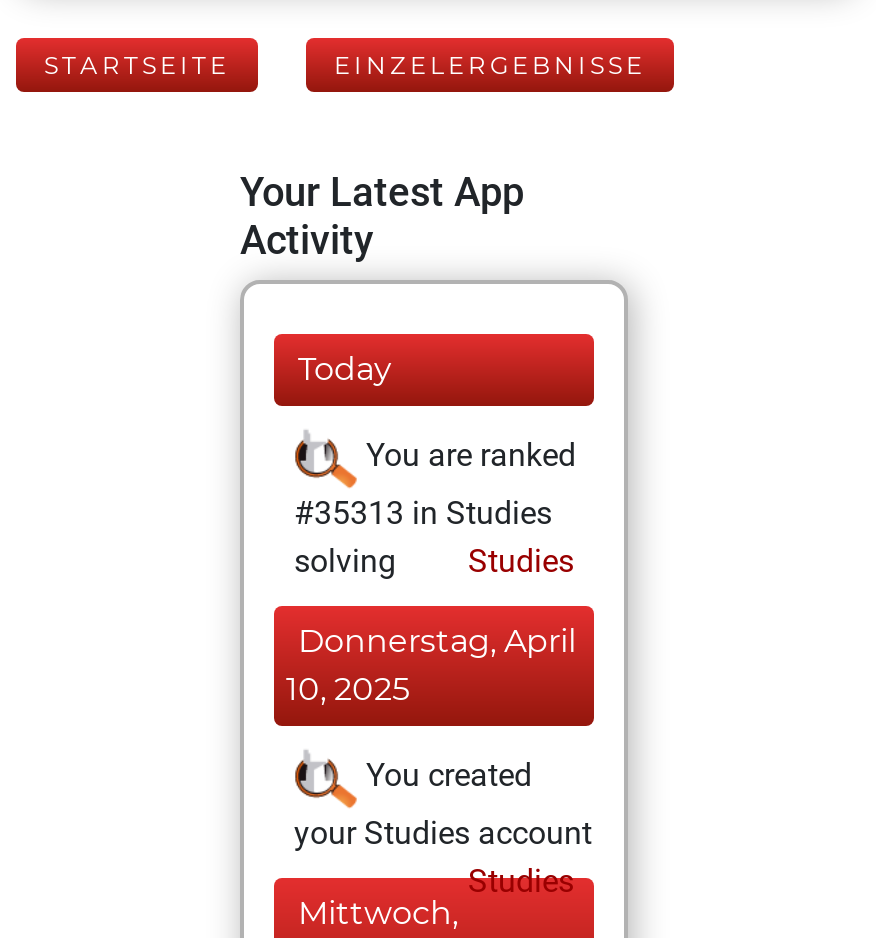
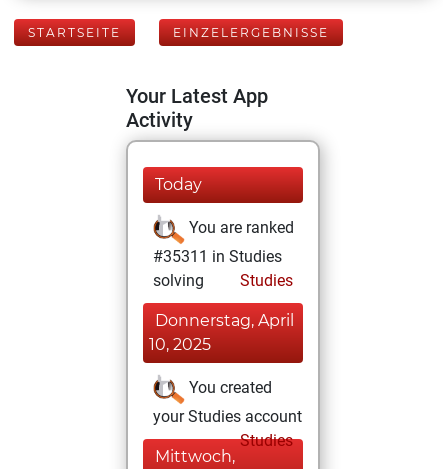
[294,494,552,532] #35313 in Studies -> [153,247,282,266] #35311 in Studies

